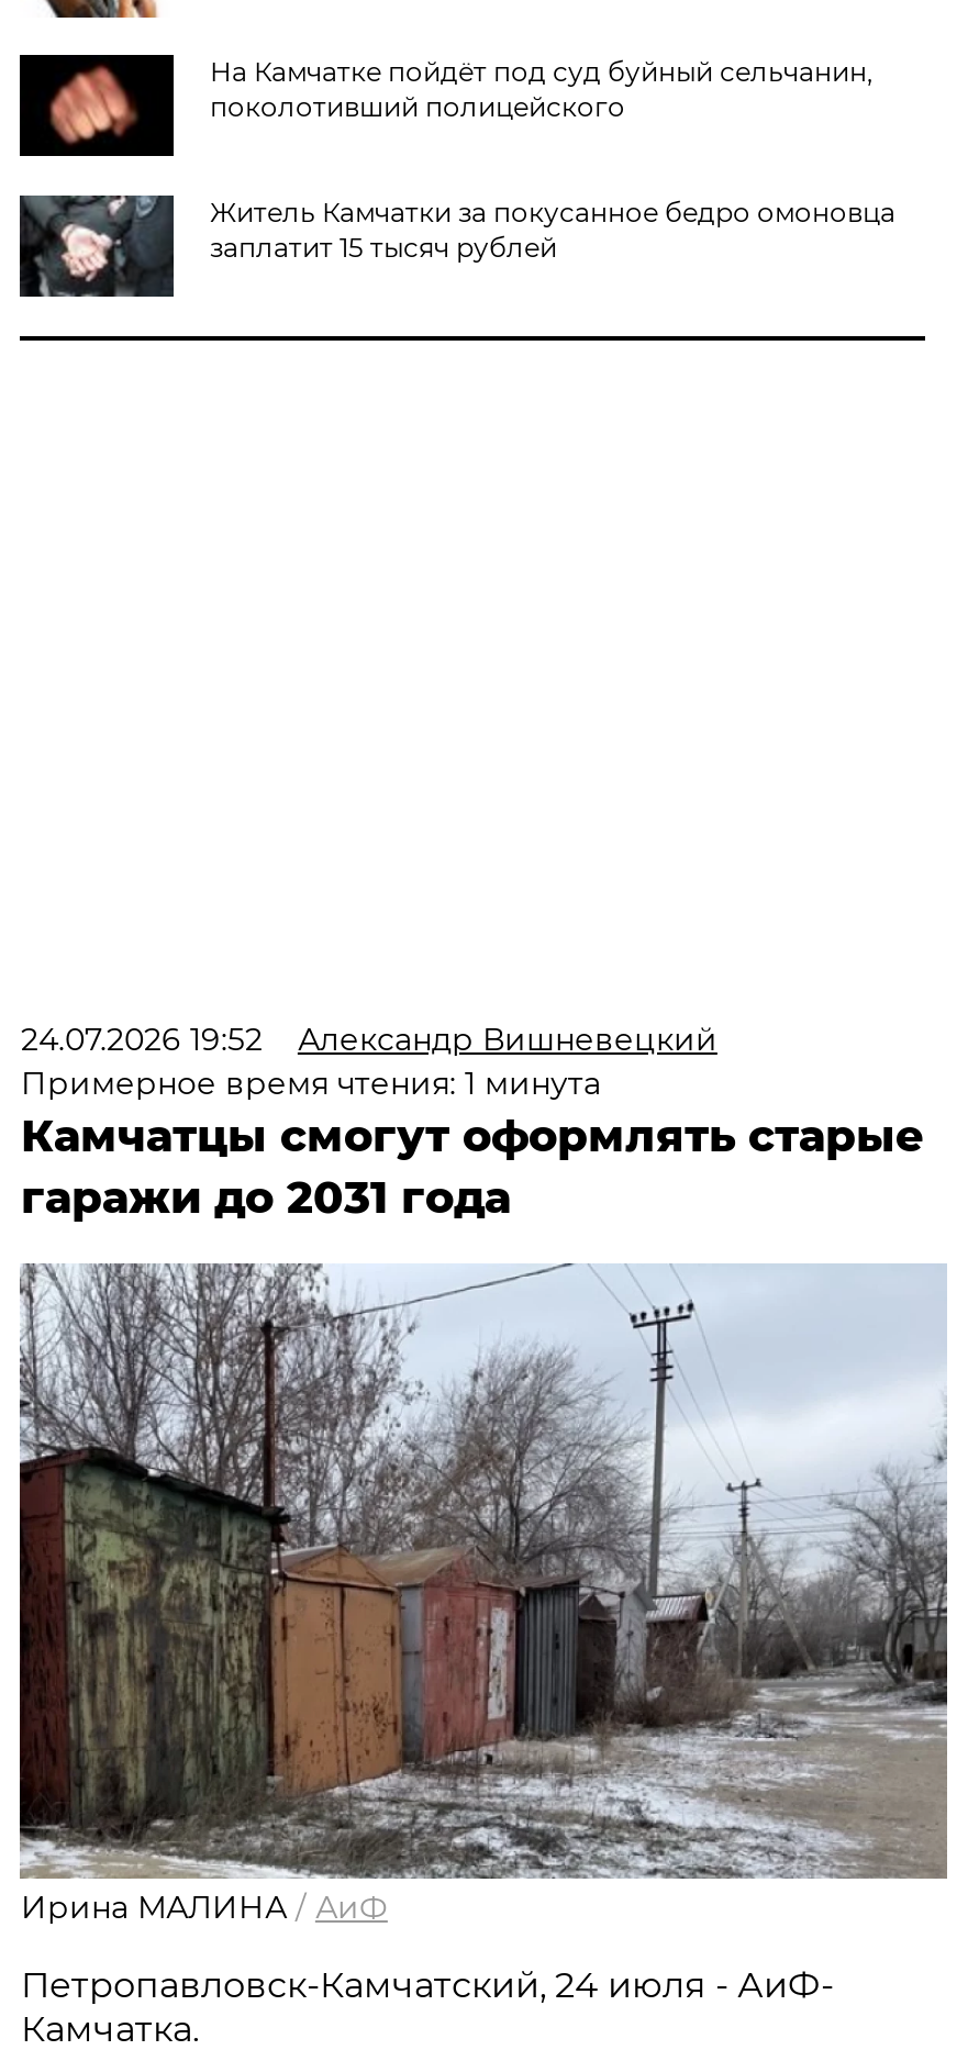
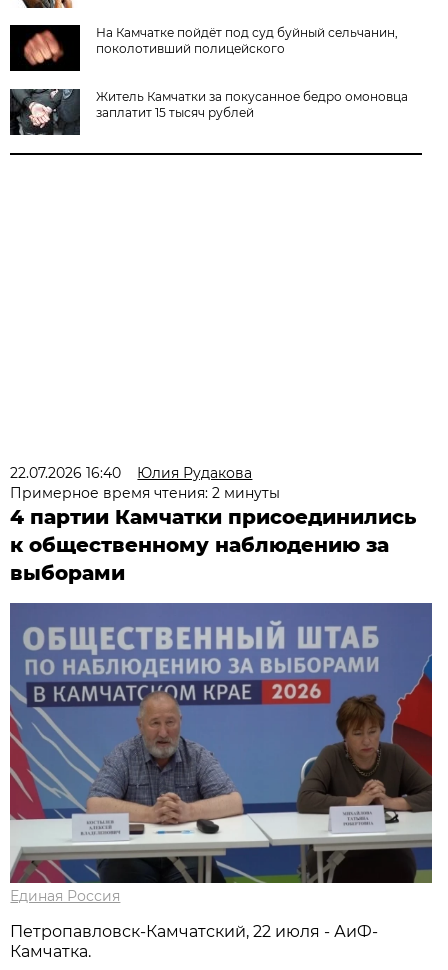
[21,1020,924,1224] 24.07.2026 19:52 | Александр Вишневецкий | Примерное время чтения: 1 минута | Камчатцы смогут оформлять старые | гаражи до 2031 года -> [10,464,416,585] 22.07.2026 16:40 | Юлия Рудакова | Примерное время чтения: 2 минуты | 4 партии Камчатки присоединились | к общественному наблюдению за | выборами
[18,1263,949,1927] [image] | Ирина МАЛИНА / АиФ -> [9,602,433,905] [image] | Единая Россия
[21,1965,834,2007] Петропавловск-Камчатский, 24 июля - АиФ- -> [10,922,378,941] Петропавловск-Камчатский, 22 июля - АиФ-

